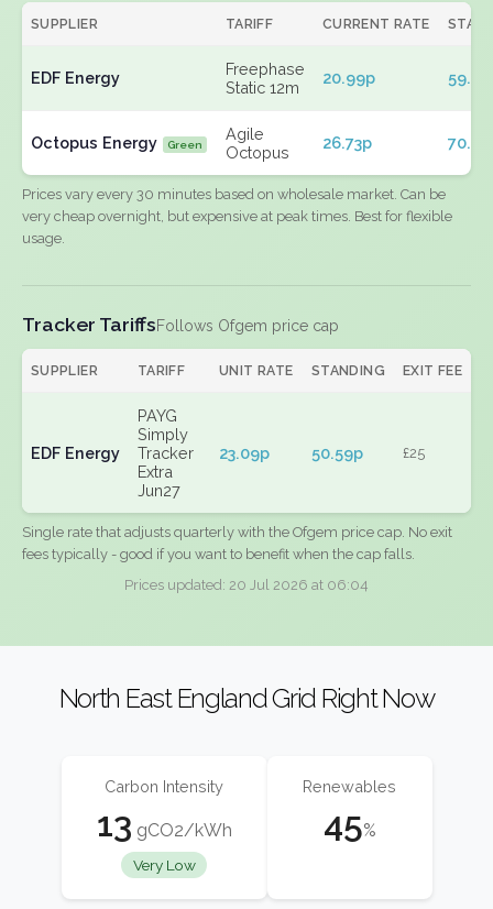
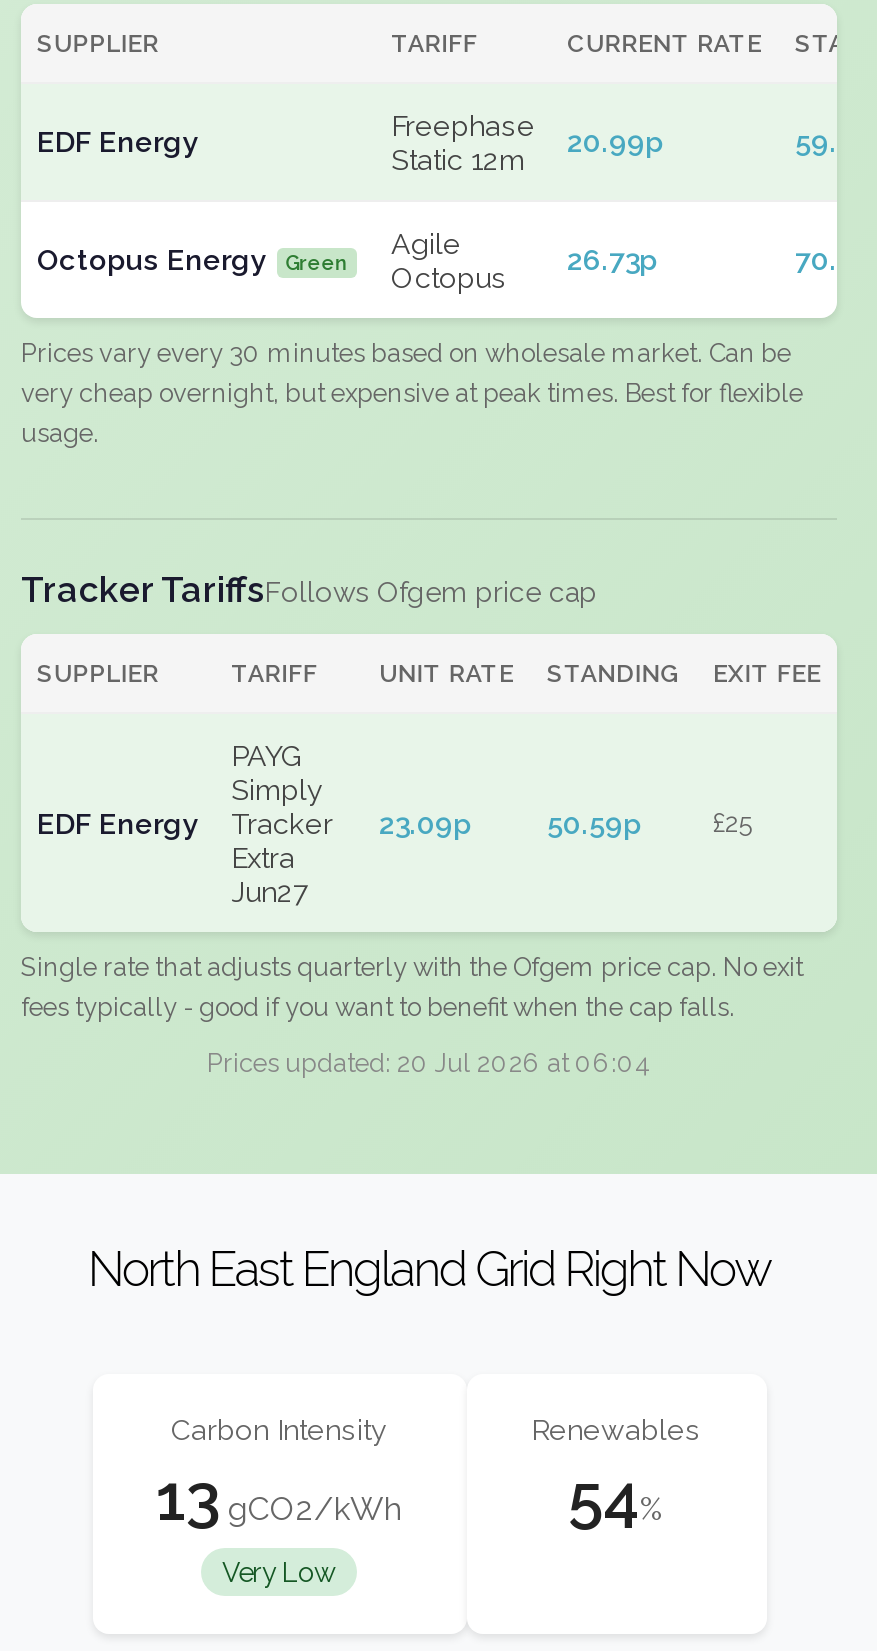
[323,804,376,844] 45% -> [568,1460,664,1534] 54%

